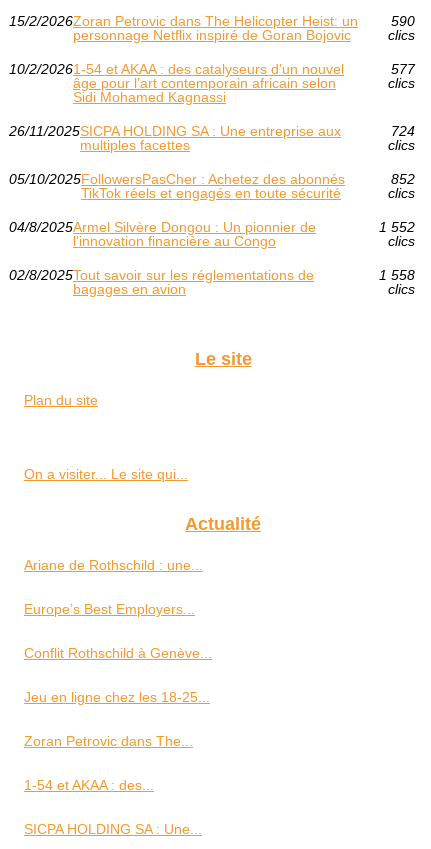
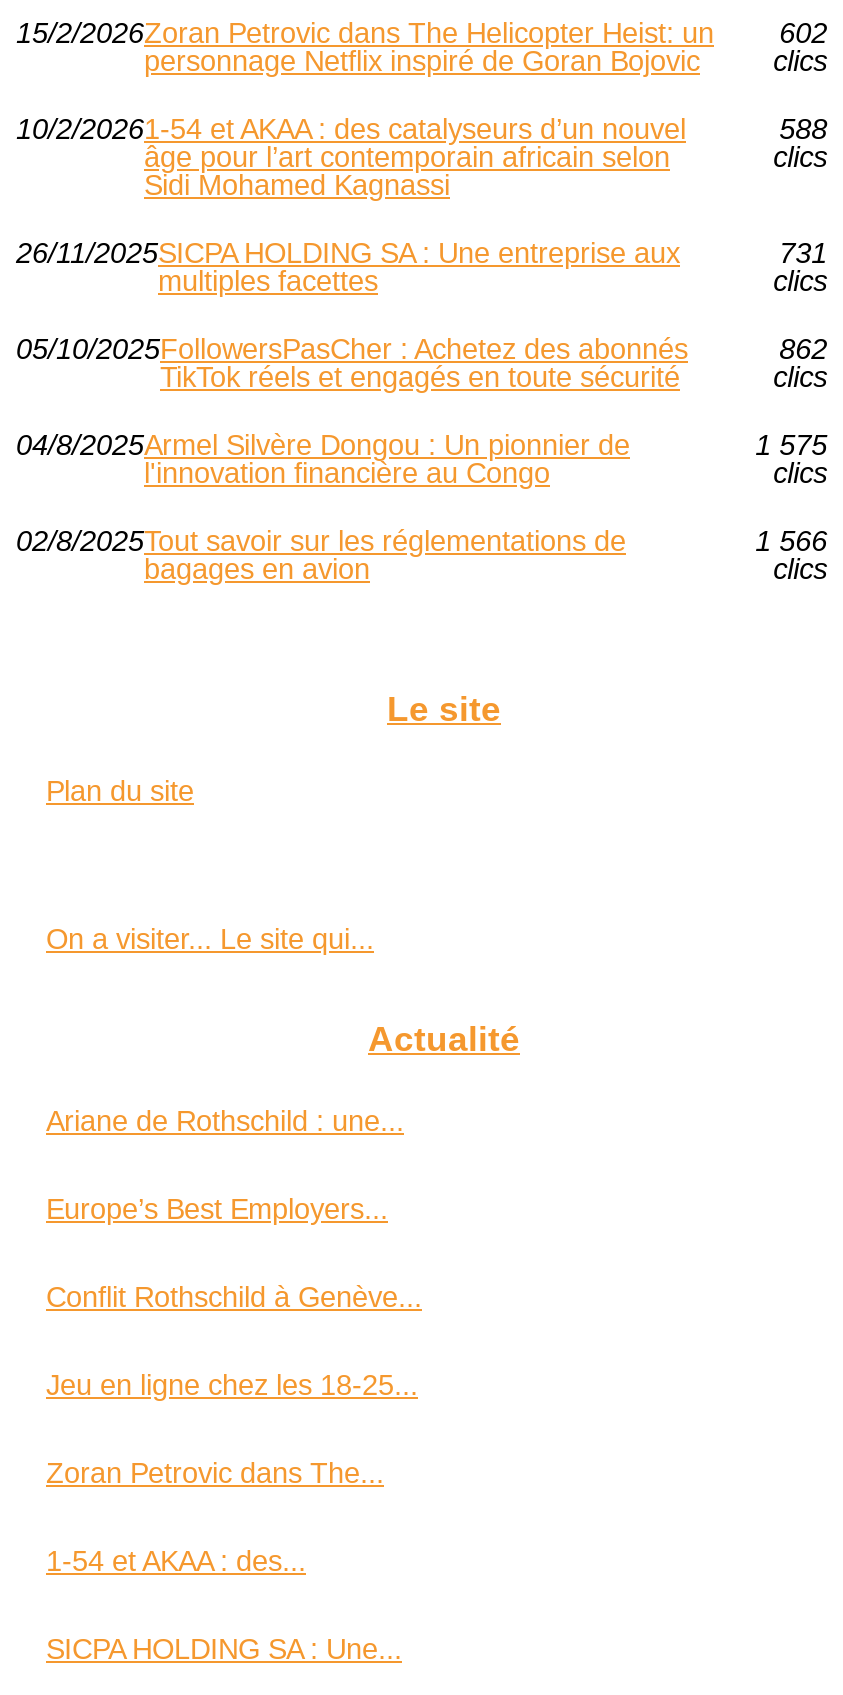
[391,13,415,29] 590 -> [779,17,827,49] 602
[391,61,415,77] 577 -> [779,113,827,145] 588
[391,123,415,139] 724 -> [779,237,827,269] 731
[391,171,415,187] 852 -> [779,333,827,365] 862
[379,219,415,235] 1 552 -> [755,429,827,461] 1 575
[379,267,415,283] 1 558 -> [755,525,827,557] 1 566

